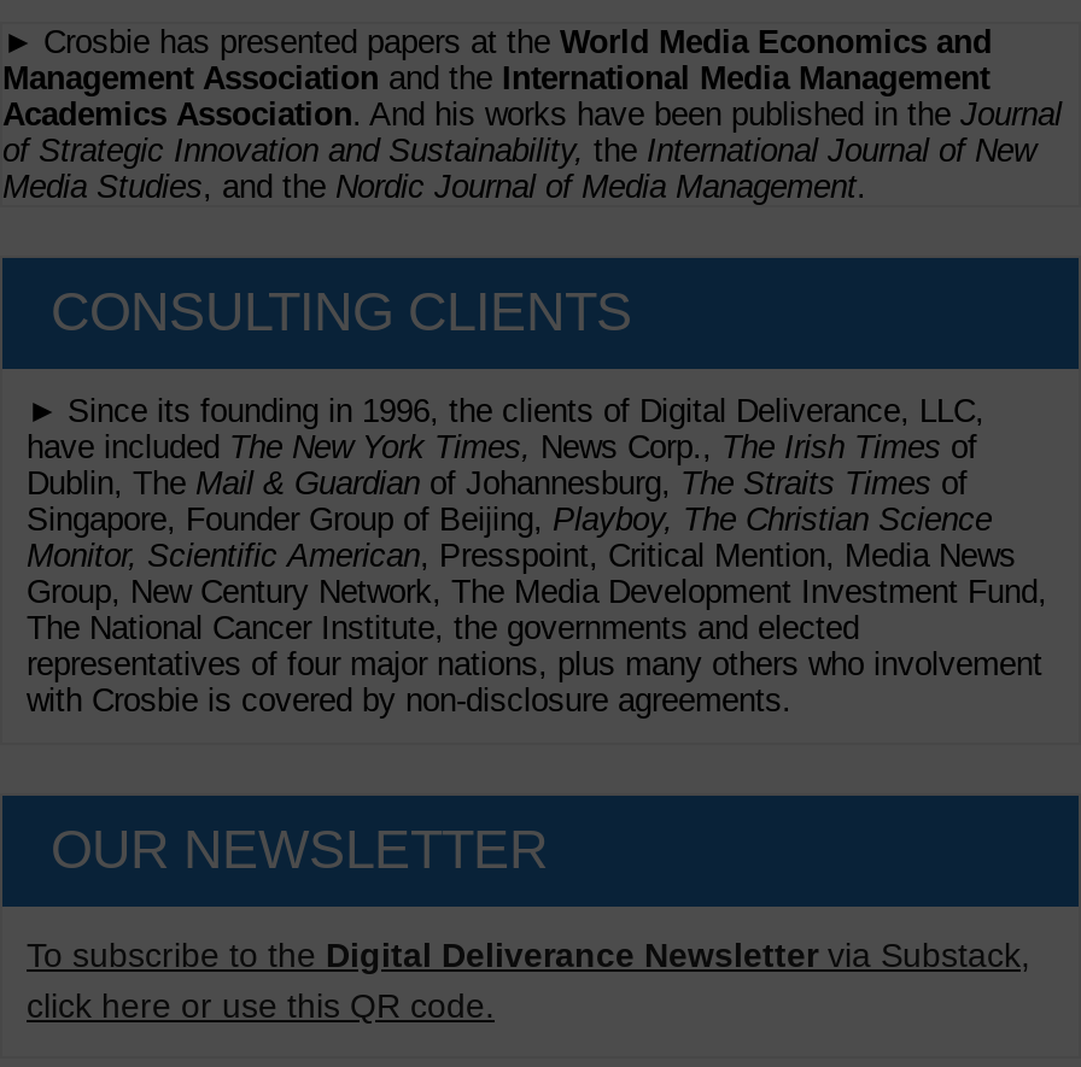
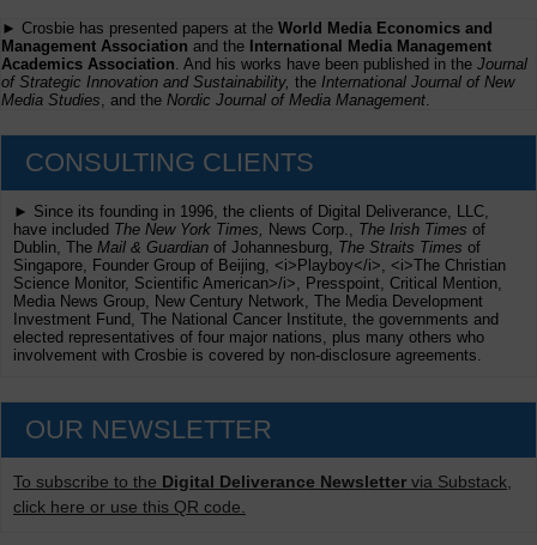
[27,501,1047,718] Singapore, Founder Group of Beijing, Playboy, The Christian Science | Monitor, Scientific American, Presspoint, Critical Mention, Media News | Group, New Century Network, The Media Development Investment Fund, | The National Cancer Institute, the governments and elected | representatives of four major nations, plus many others who involvement | with Crosbie is covered by non-disclosure agreements. -> [13,256,506,364] Singapore, Founder Group of Beijing, <i>Playboy</i>, <i>The Christian | Science Monitor, Scientific American>/i>, Presspoint, Critical Mention, | Media News Group, New Century Network, The Media Development | Investment Fund, The National Cancer Institute, the governments and | elected representatives of four major nations, plus many others who | involvement with Crosbie is covered by non-disclosure agreements.

